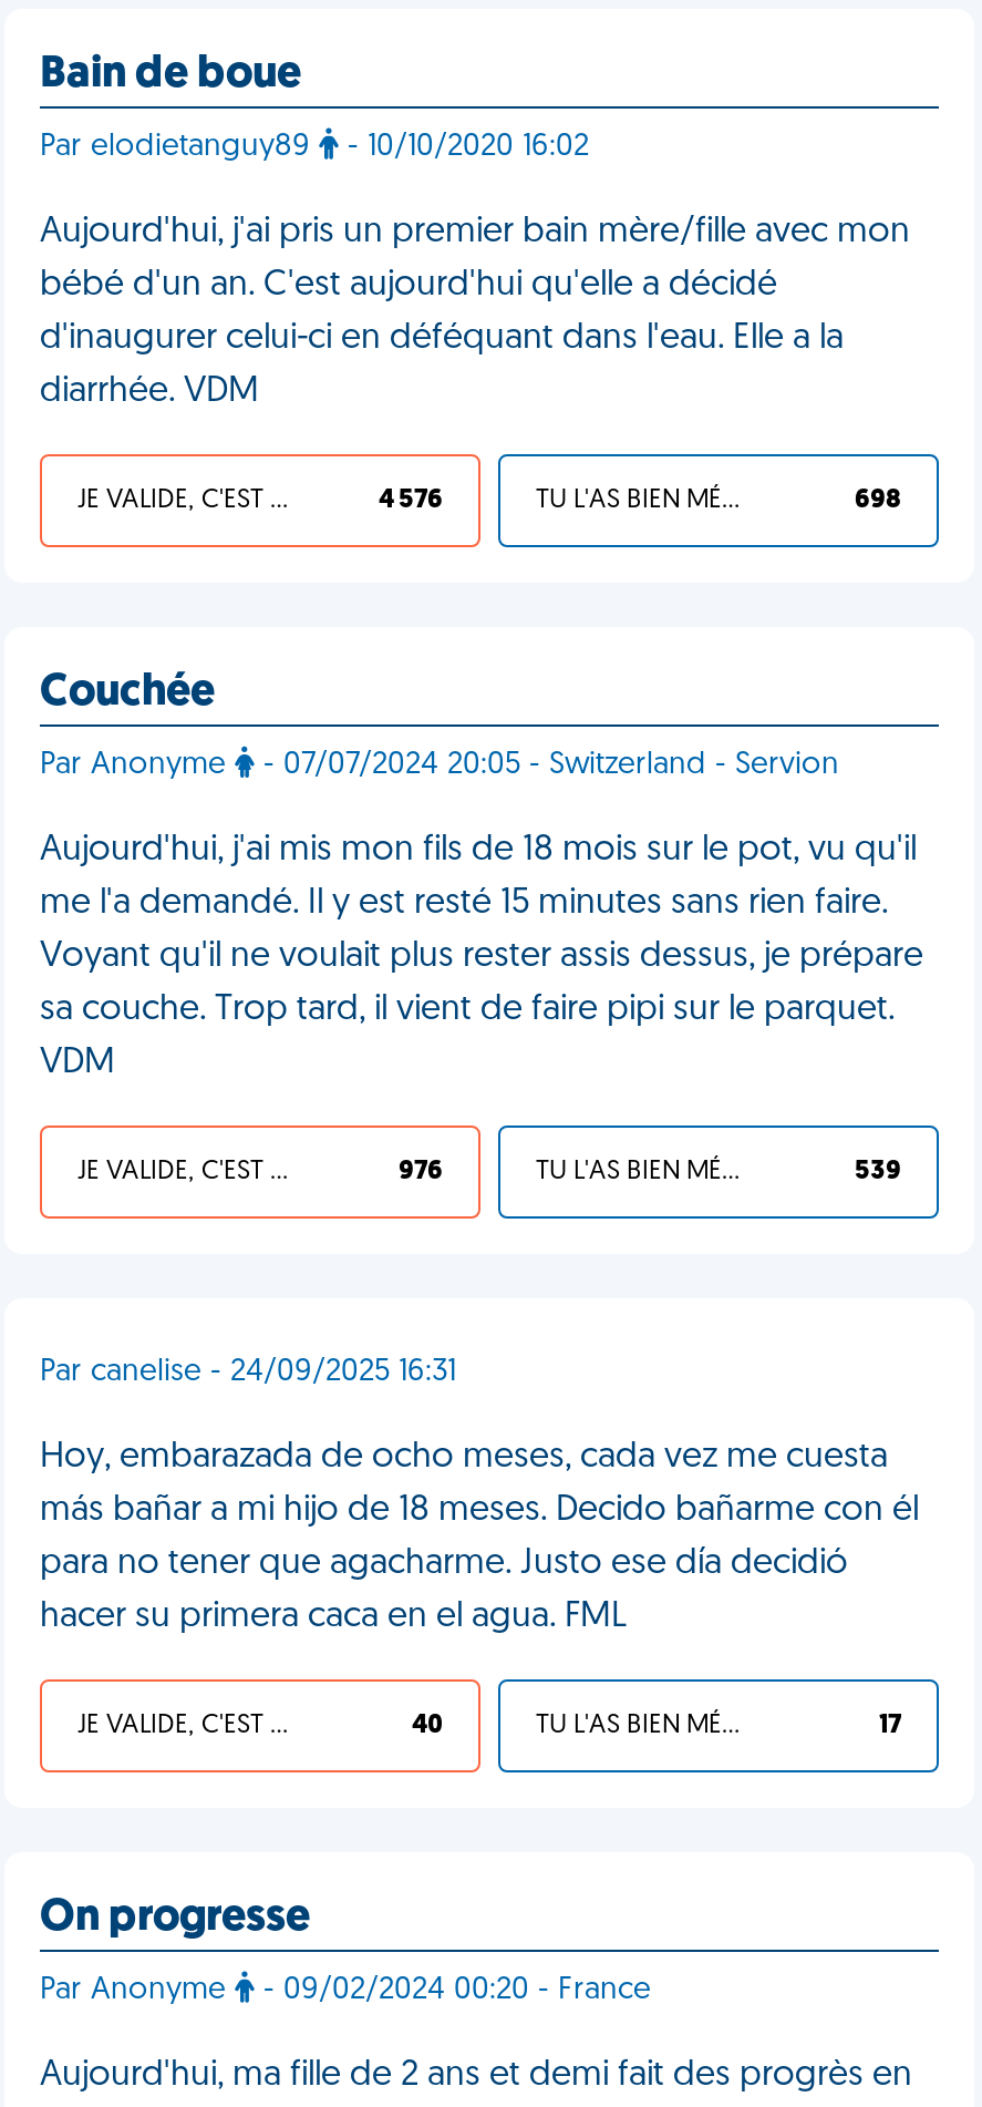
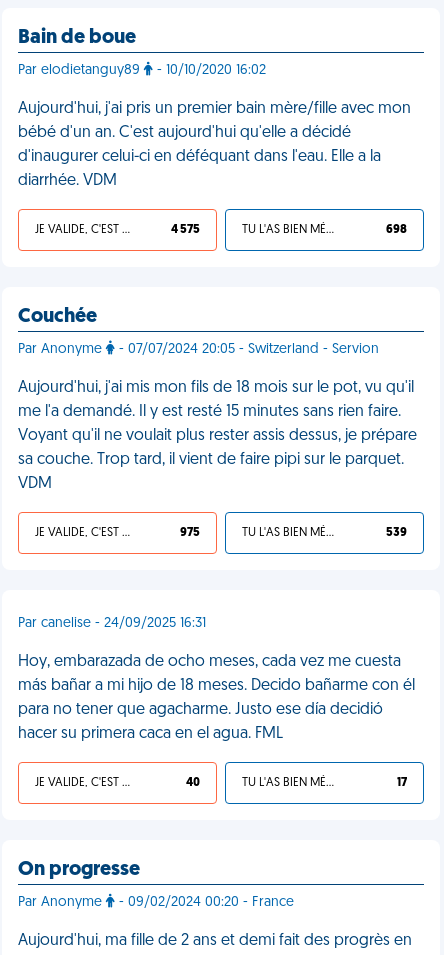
[379,487,443,514] 4 576 -> [171,224,200,236] 4 575
[399,1159,443,1185] 976 -> [180,527,200,539] 975

